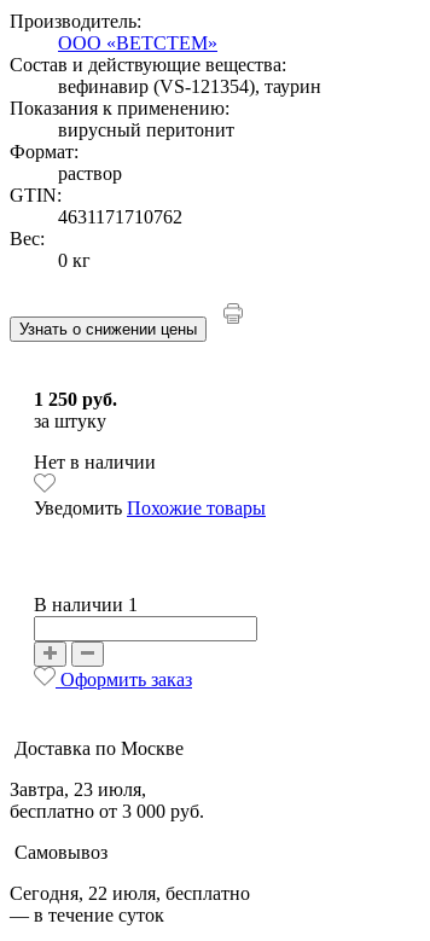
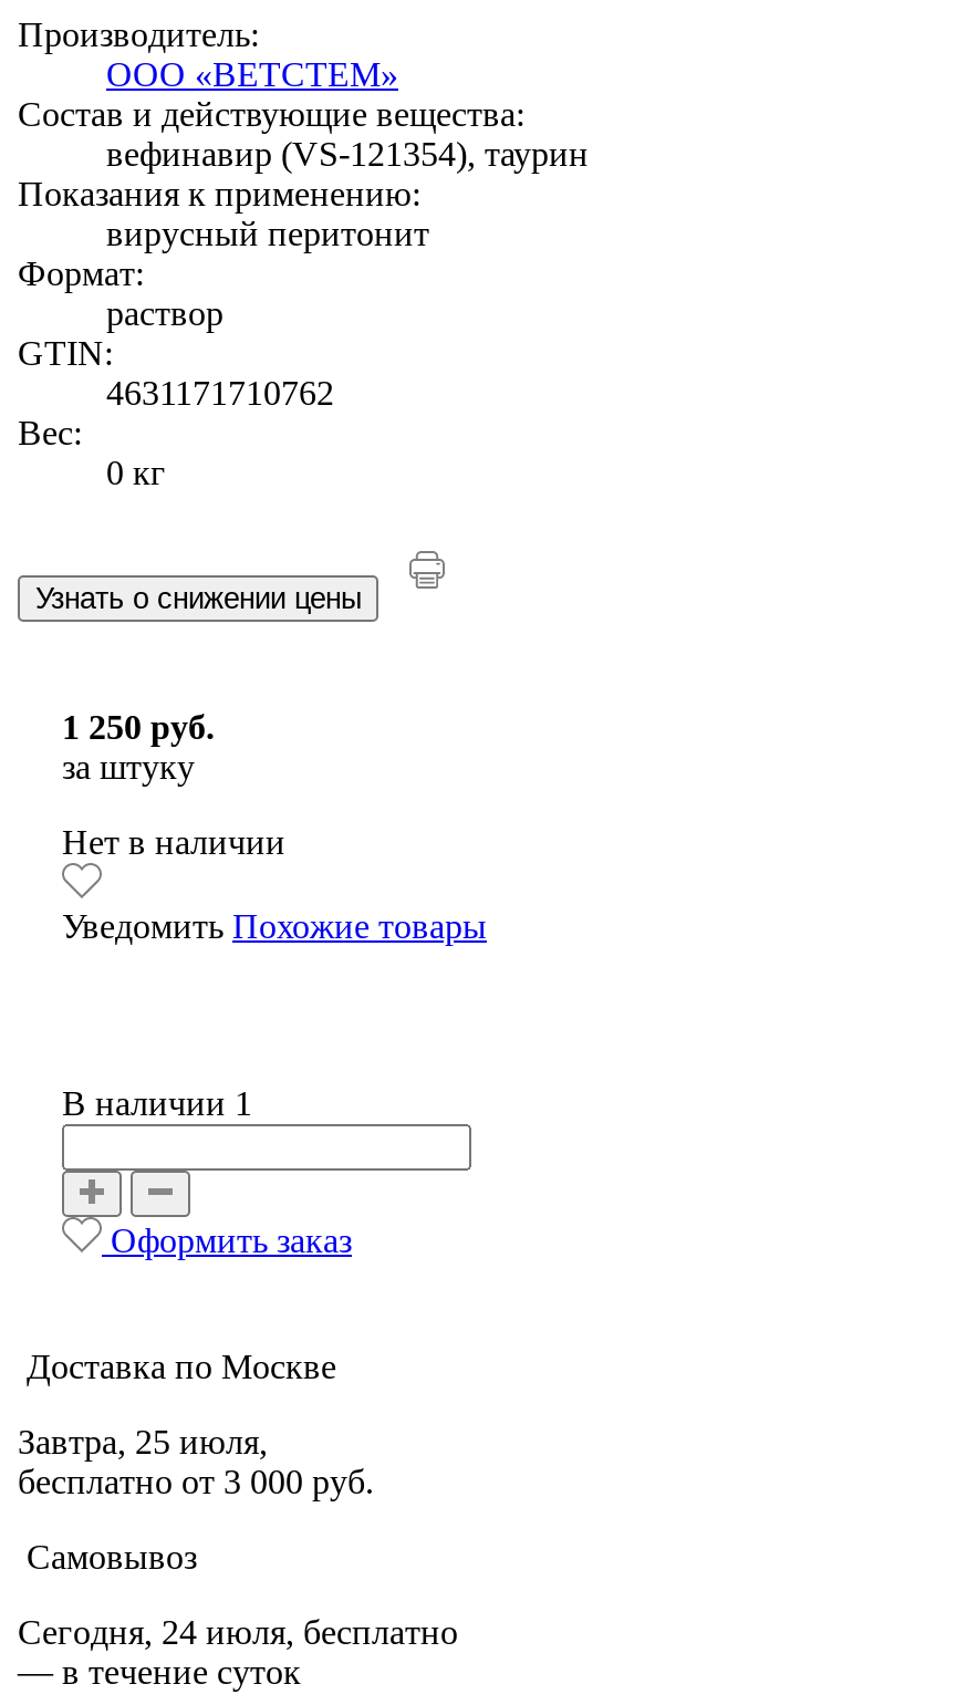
[10,779,146,800] Завтра, 23 июля, -> [18,1423,268,1461] Завтра, 25 июля,
[10,883,250,904] Сегодня, 22 июля, бесплатно -> [18,1613,458,1651] Сегодня, 24 июля, бесплатно

